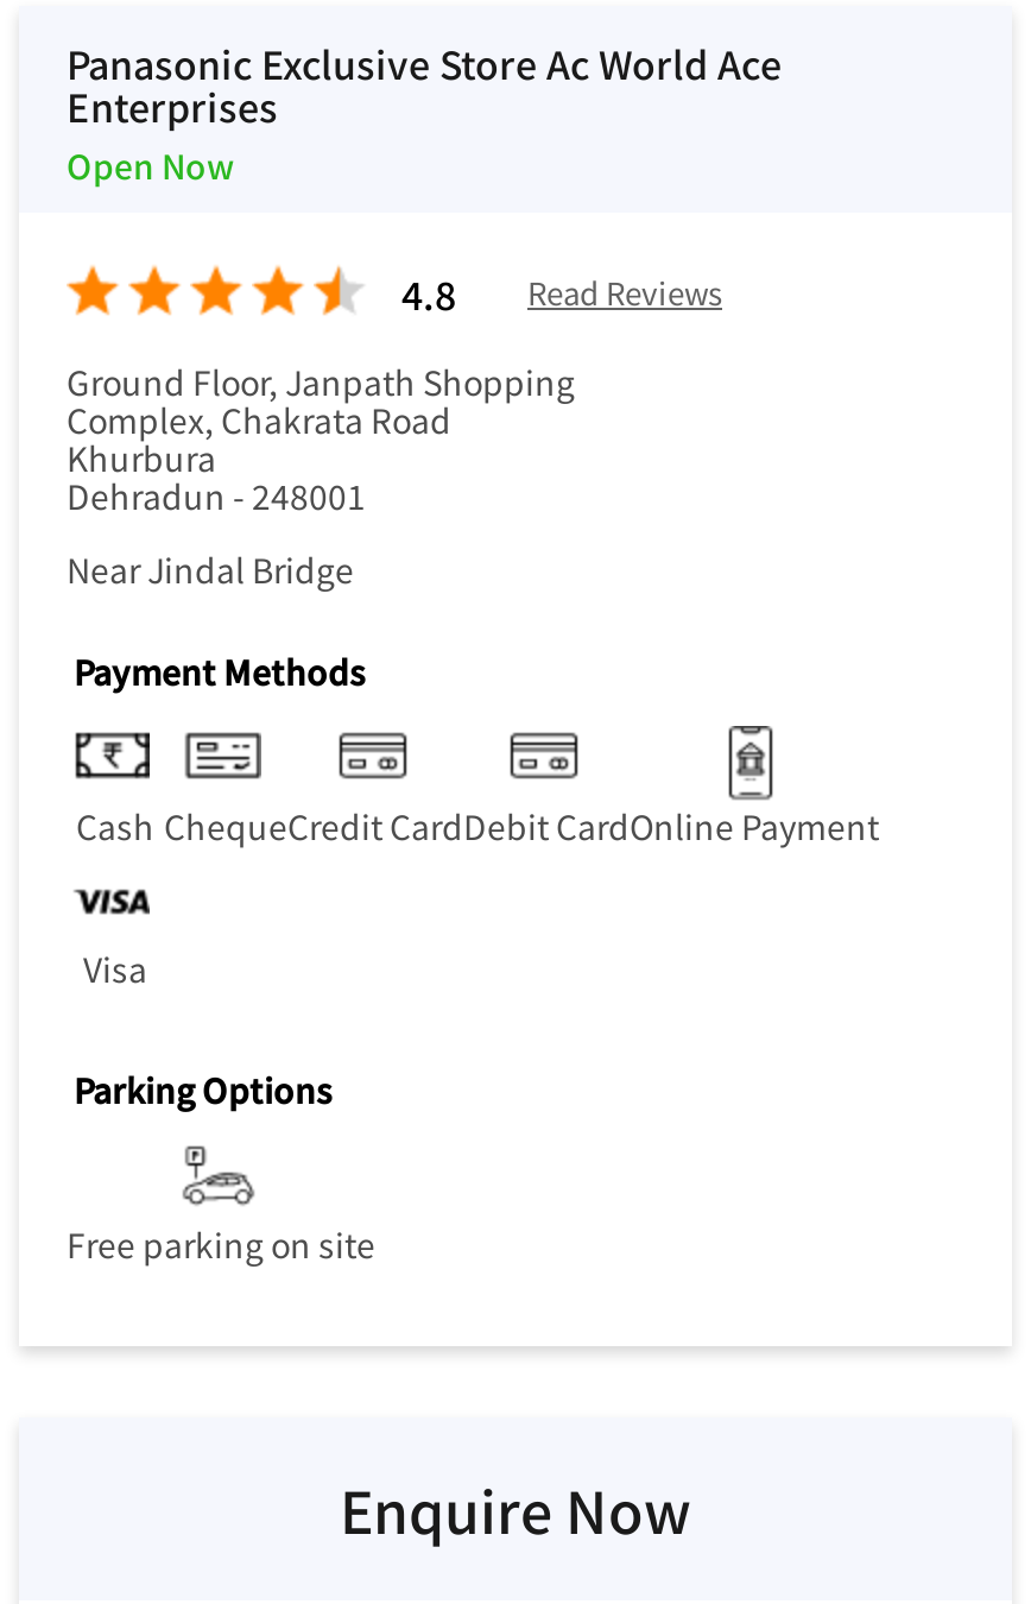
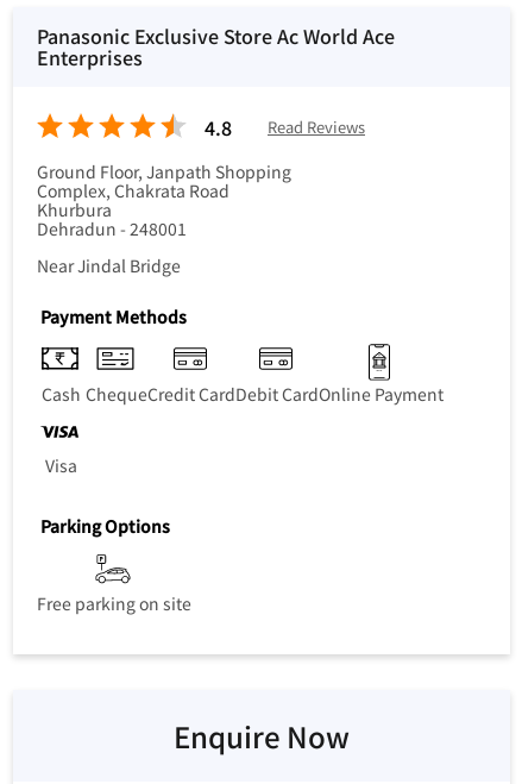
[67,142,235,189] Open Now -> none

